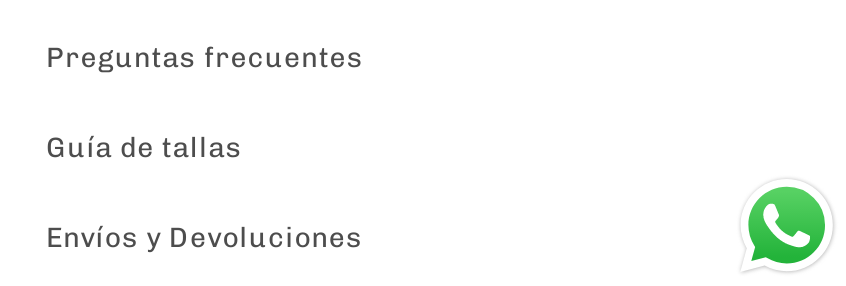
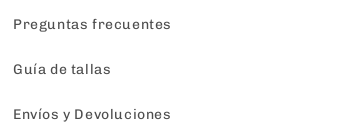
[746,184,828,266] [image] -> none

